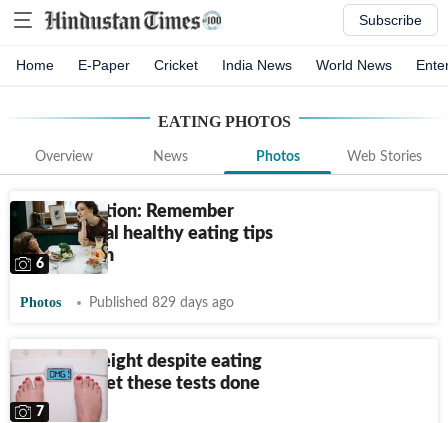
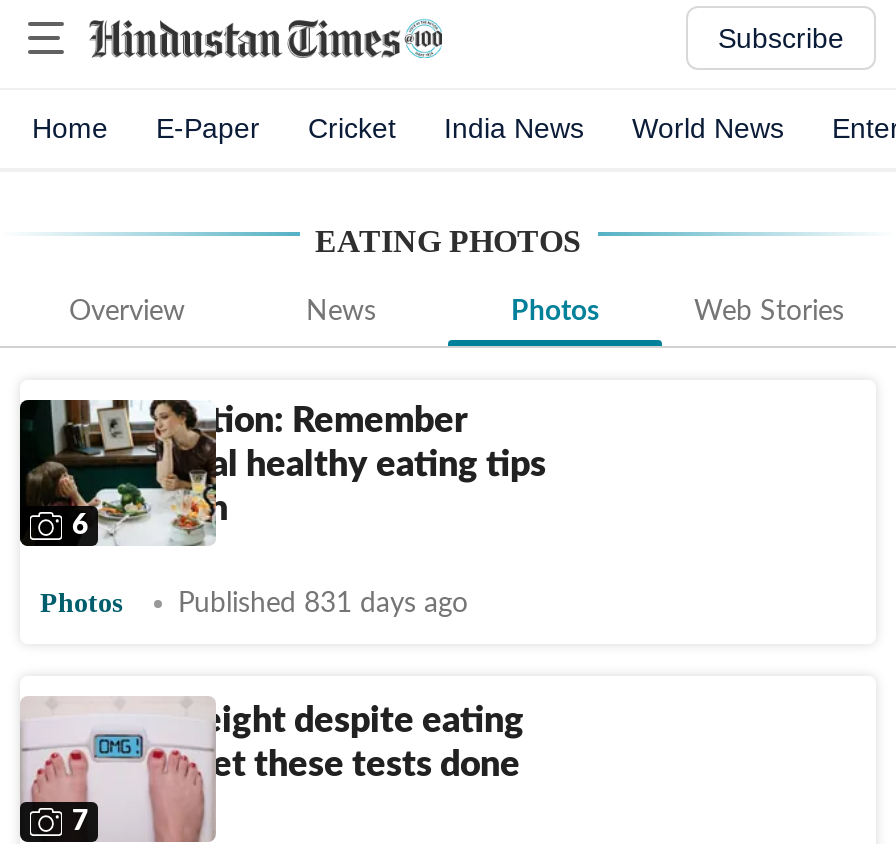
[89,296,234,310] Published 829 days ago -> [178,590,468,618] Published 831 days ago

